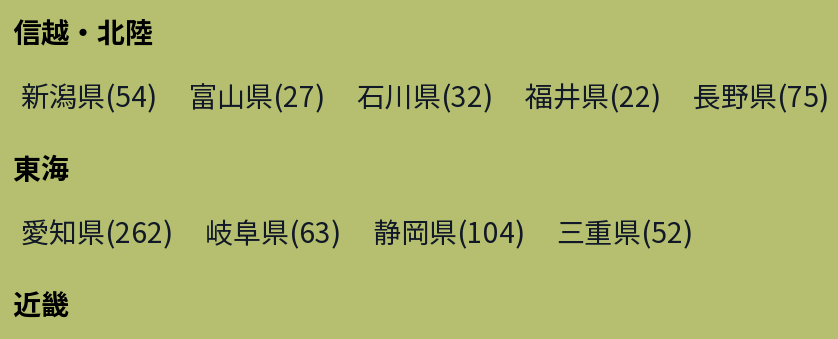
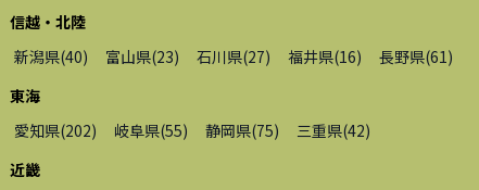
[21,75,157,115] 新潟県(54) -> [14,45,88,67] 新潟県(40)
[189,75,325,115] 富山県(27) -> [105,45,179,67] 富山県(23)
[357,75,493,115] 石川県(32) -> [197,45,270,67] 石川県(27)
[525,75,661,115] 福井県(22) -> [288,45,362,67] 福井県(16)
[693,75,829,115] 長野県(75) -> [379,45,453,67] 長野県(61)
[21,211,173,251] 愛知県(262) -> [14,119,97,141] 愛知県(202)
[205,211,341,251] 岐阜県(63) -> [114,119,188,141] 岐阜県(55)
[373,211,525,251] 静岡県(104) -> [205,119,279,141] 静岡県(75)
[557,211,693,251] 三重県(52) -> [297,119,370,141] 三重県(42)

